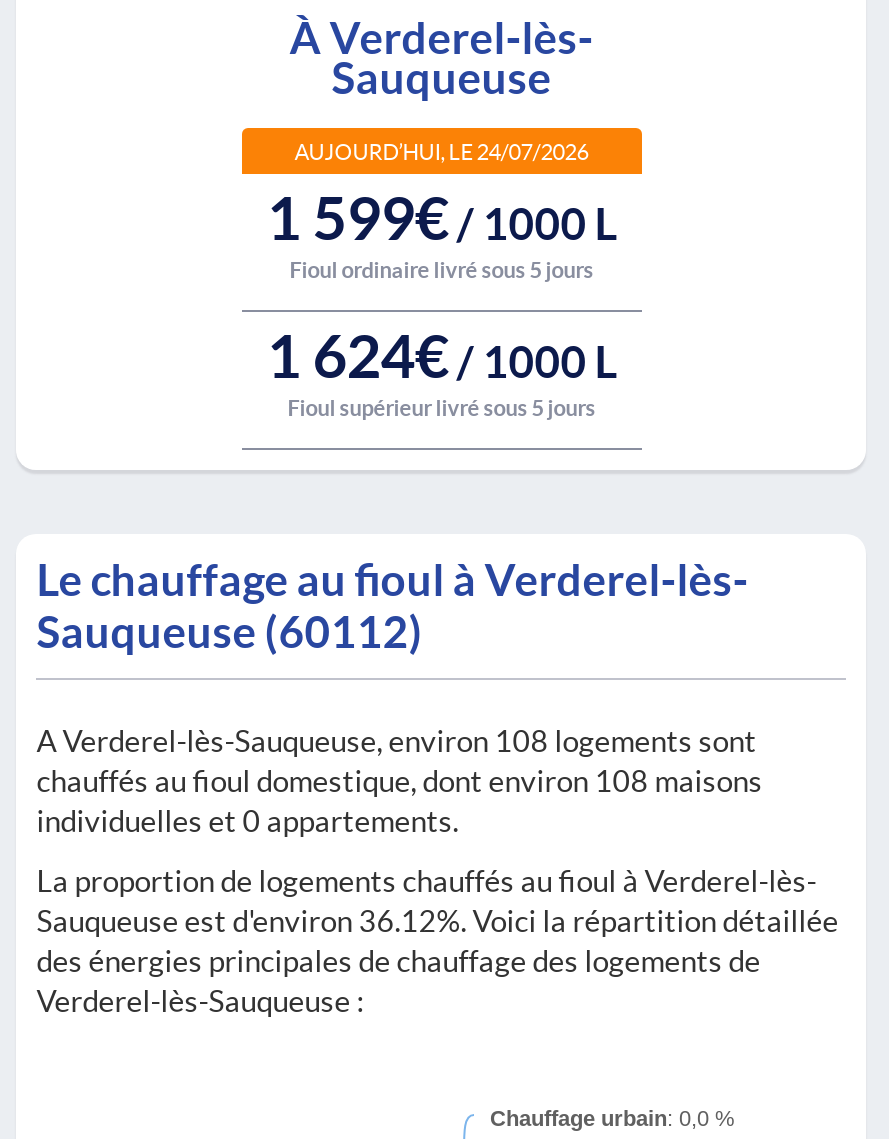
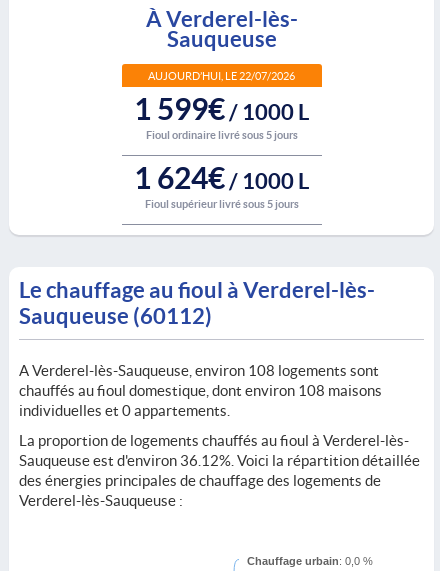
[294,138,588,164] AUJOURD’HUI, LE 24/07/2026 -> [148,69,295,82] AUJOURD’HUI, LE 22/07/2026

